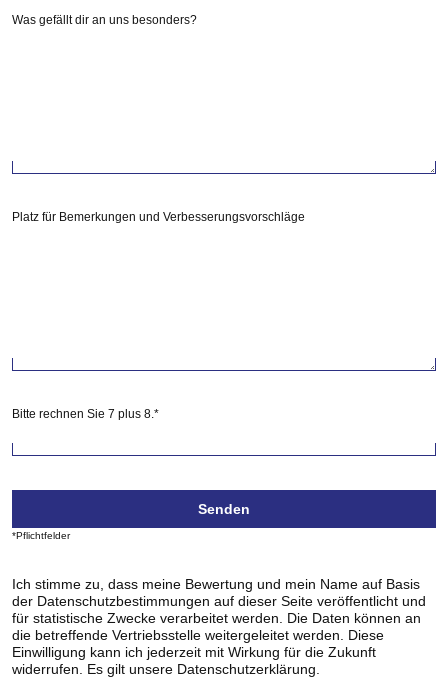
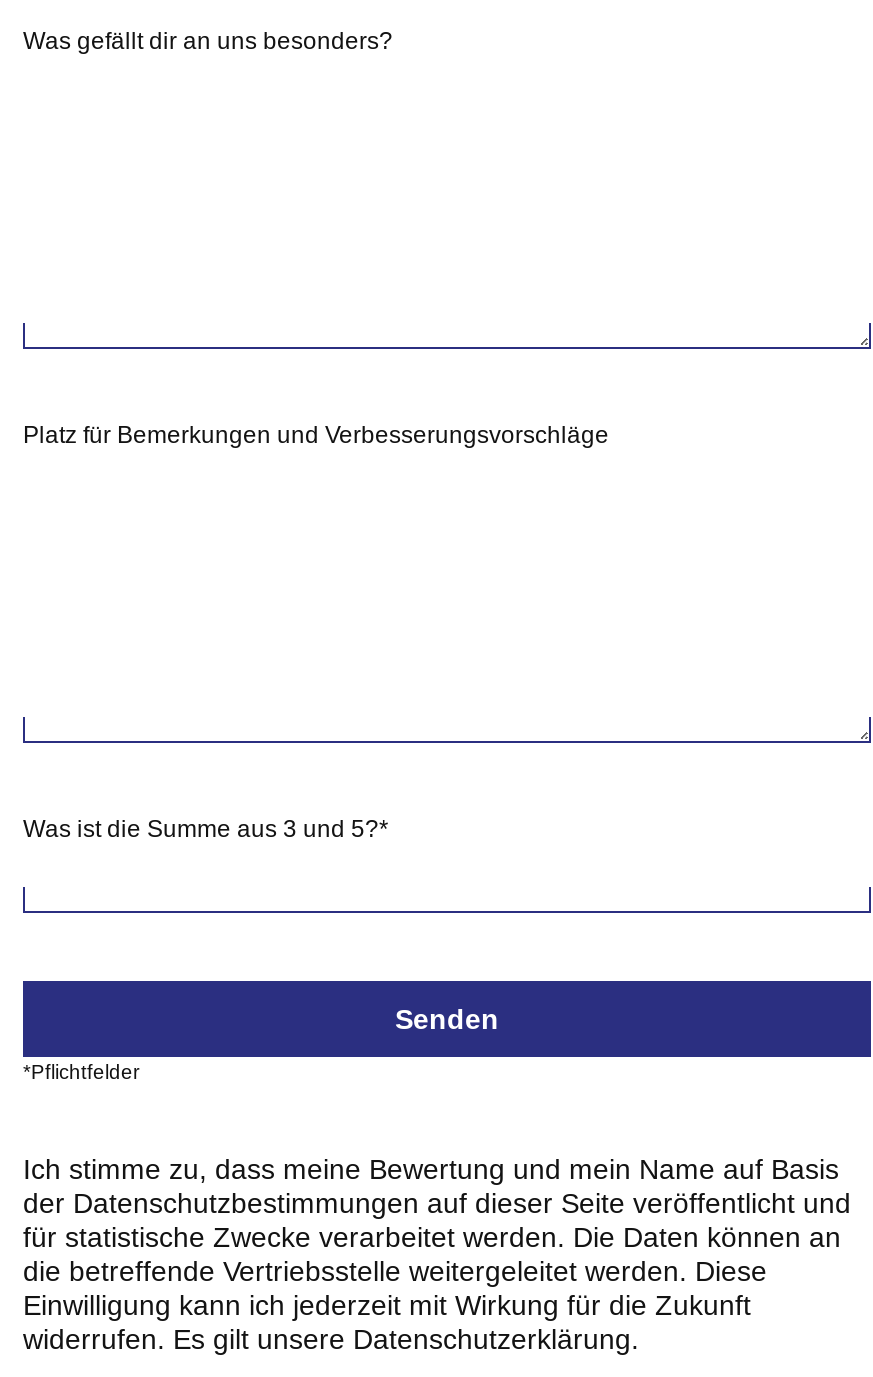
[12,407,159,421] Bitte rechnen Sie 7 plus 8.* -> [23,815,389,843] Was ist die Summe aus 3 und 5?*

